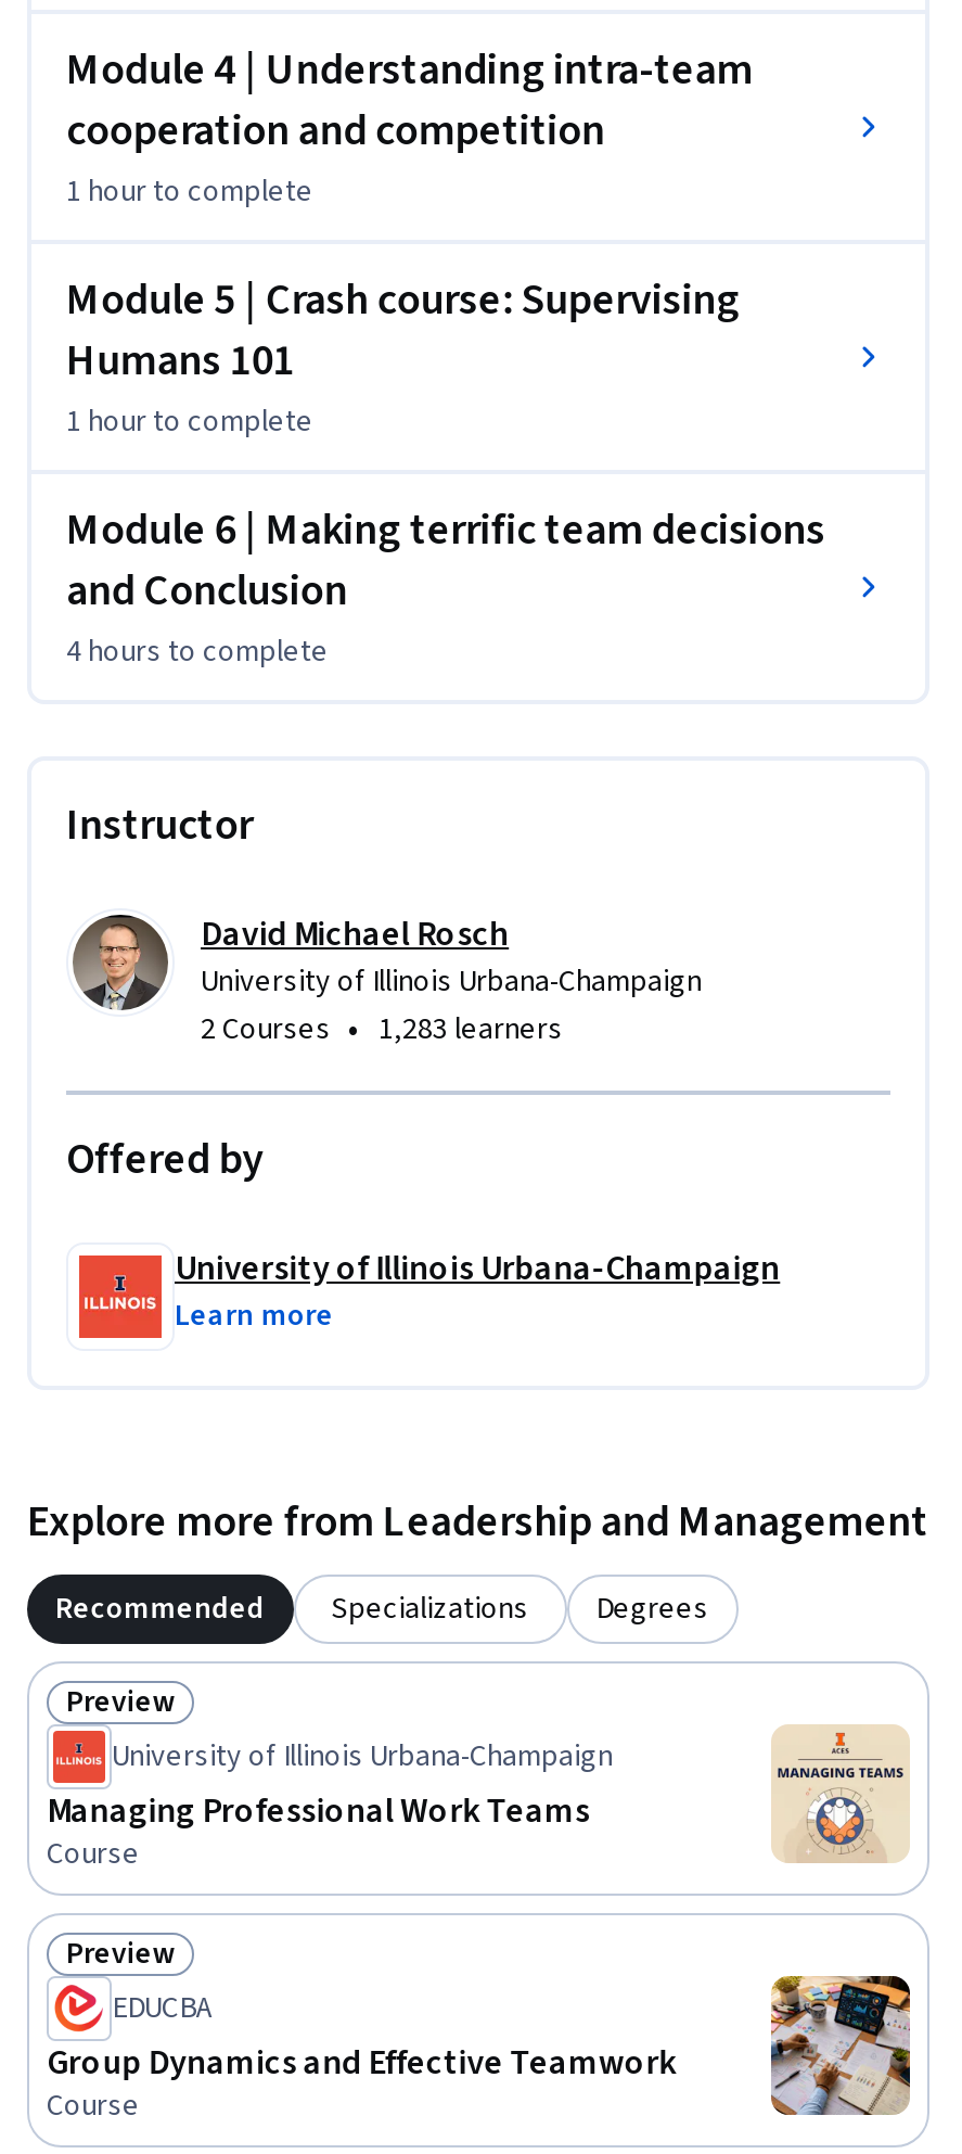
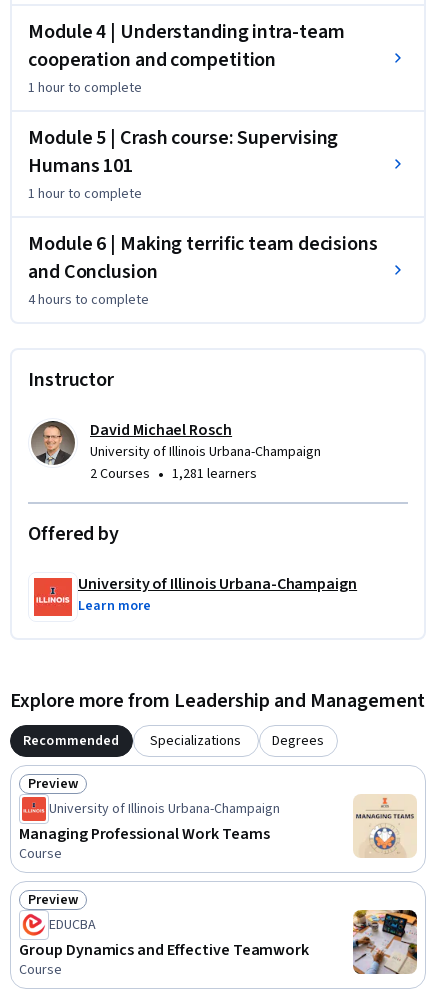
[201,1005,563,1053] 2 Courses • 1,283 learners -> [90,463,257,485] 2 Courses • 1,281 learners

